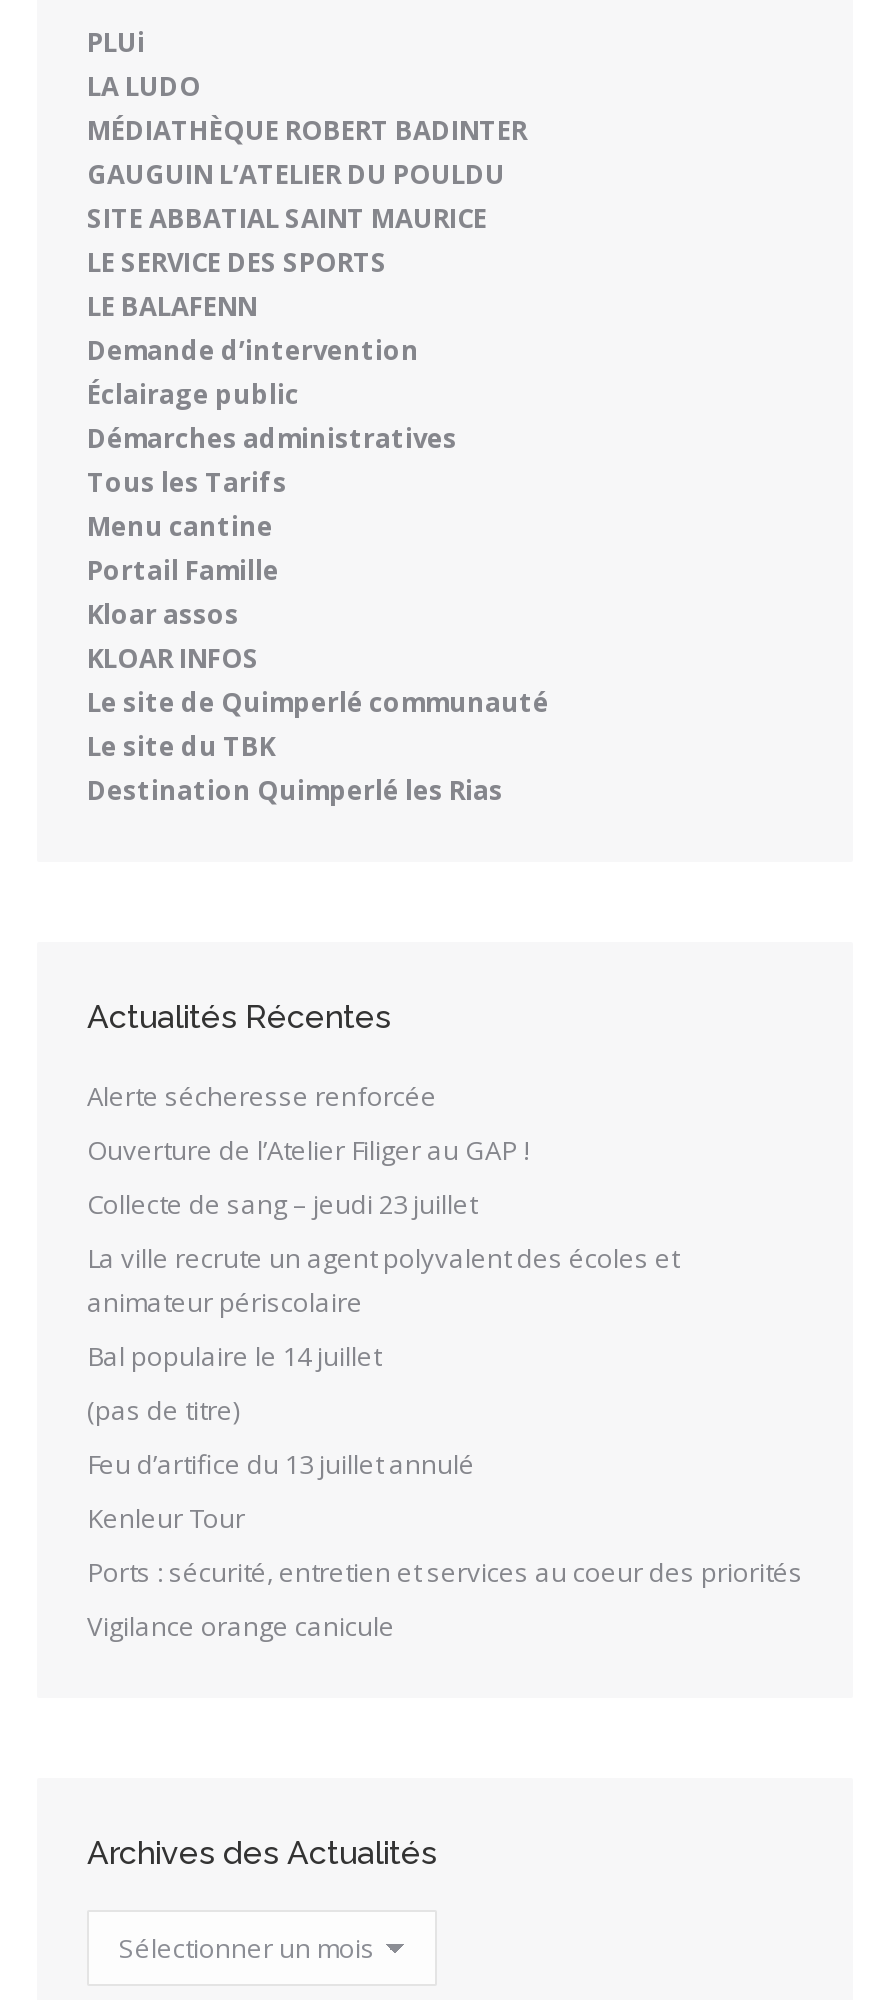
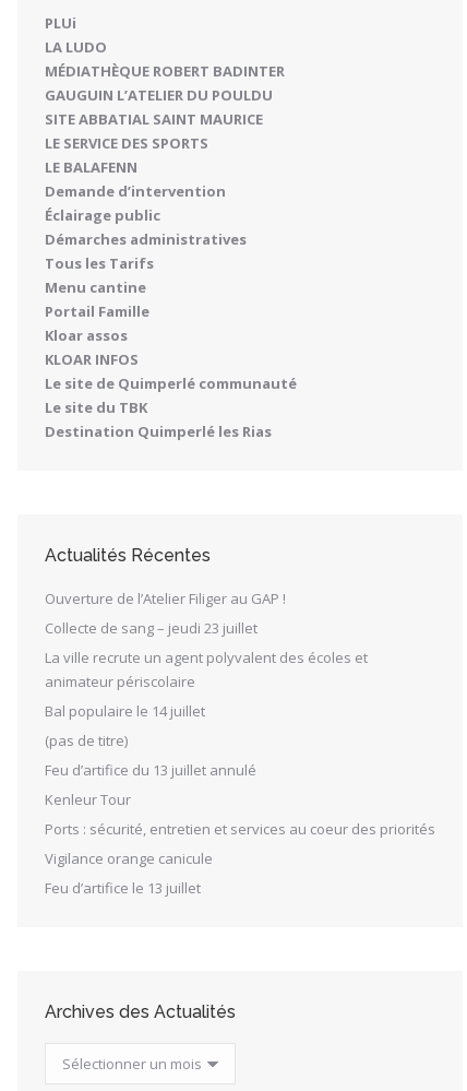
[87,1079,437,1115] Alerte sécheresse renforcée -> none
moved [87,1133,803,1645] -> [45,588,435,868]: Ouverture de l’Atelier Filiger au GAP ! | Collecte de sang – jeudi 23 juillet | La ville recrute un agent polyvalent des écoles et | ... | Ports : sécurité, entretien et services au coeur des priorités | Vigilance orange canicule
none -> [45,878,201,897] Feu d’artifice le 13 juillet

